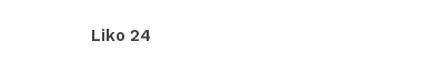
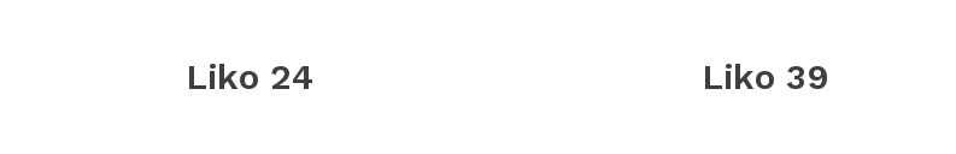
none -> [702,57,832,100] Liko 39

